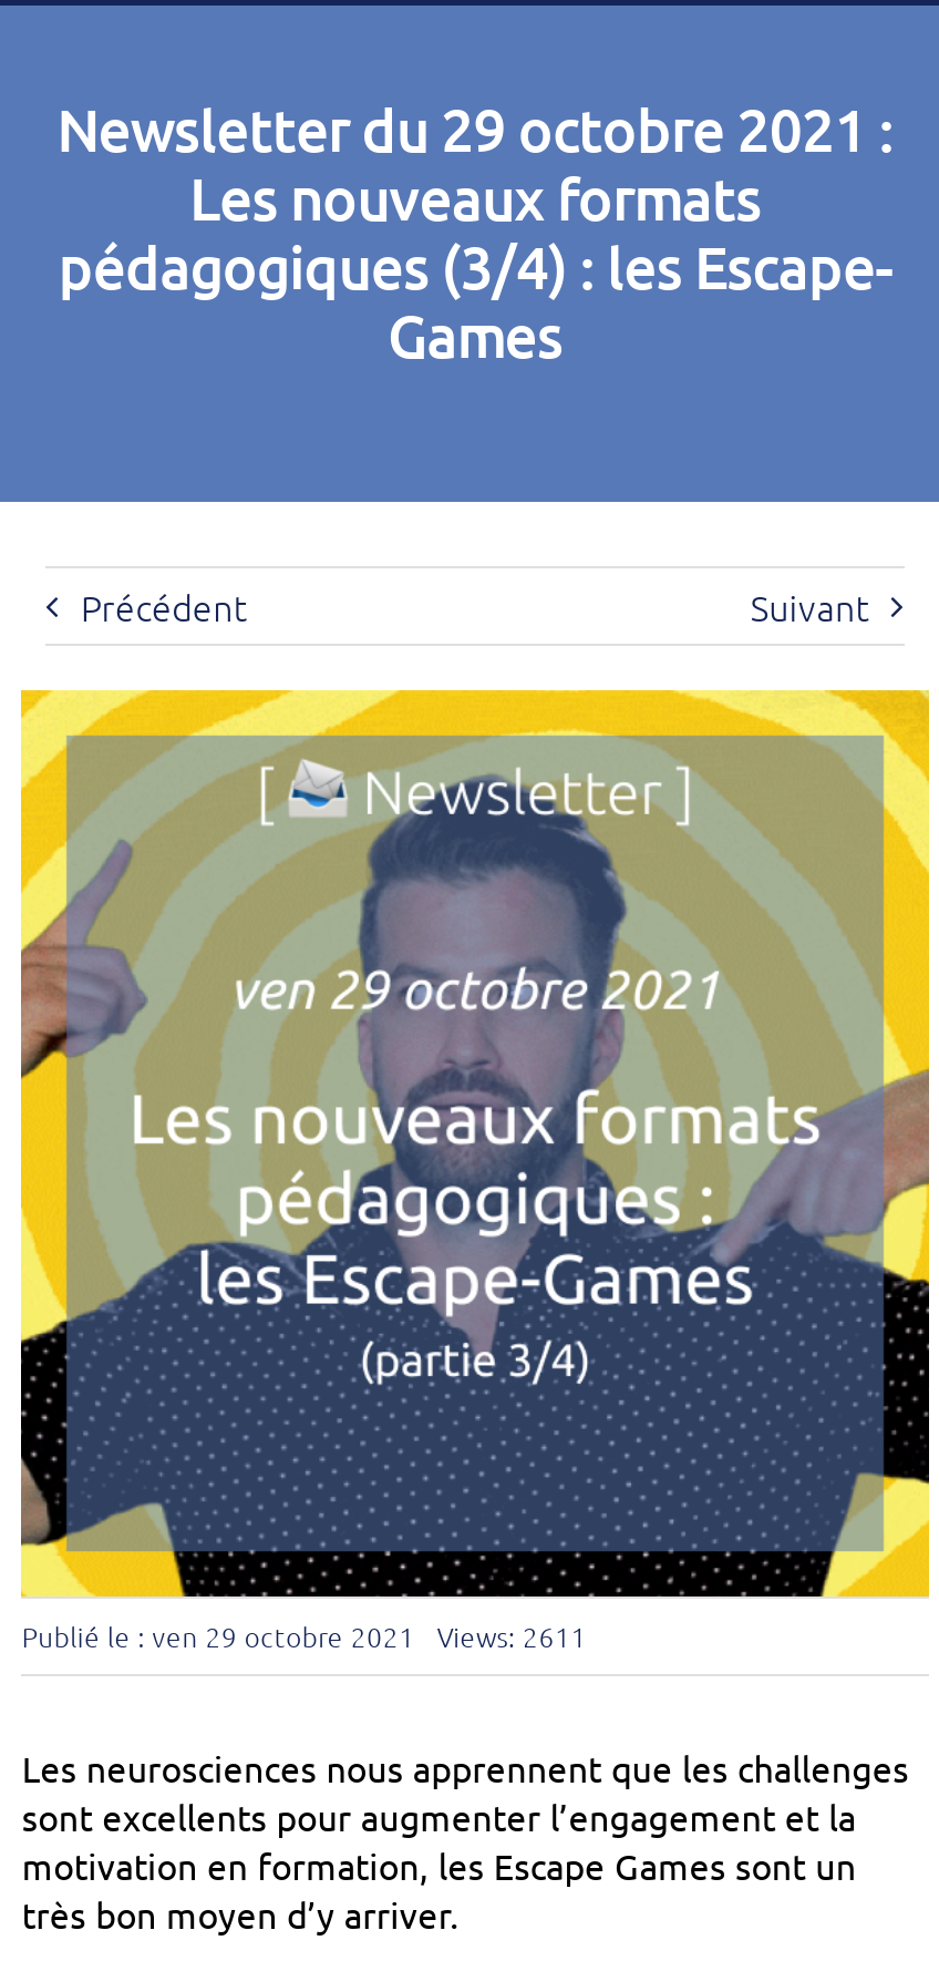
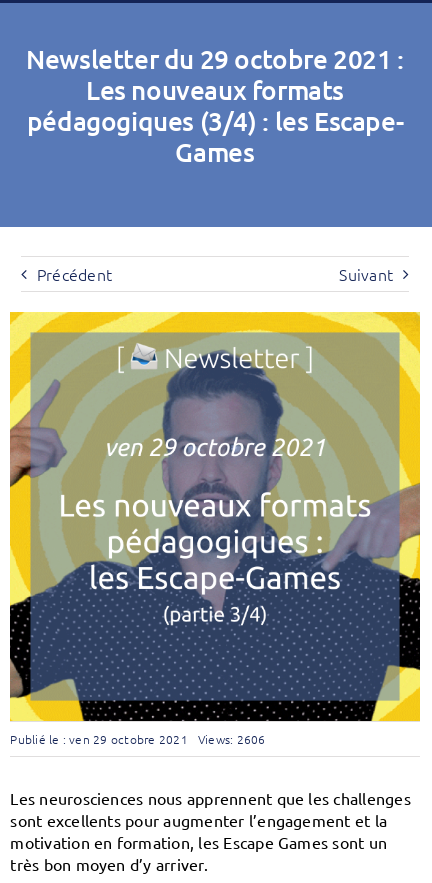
[22,1619,587,1655] Publié le : ven 29 octobre 2021 Views: 2611 -> [10,731,265,747] Publié le : ven 29 octobre 2021 Views: 2606

